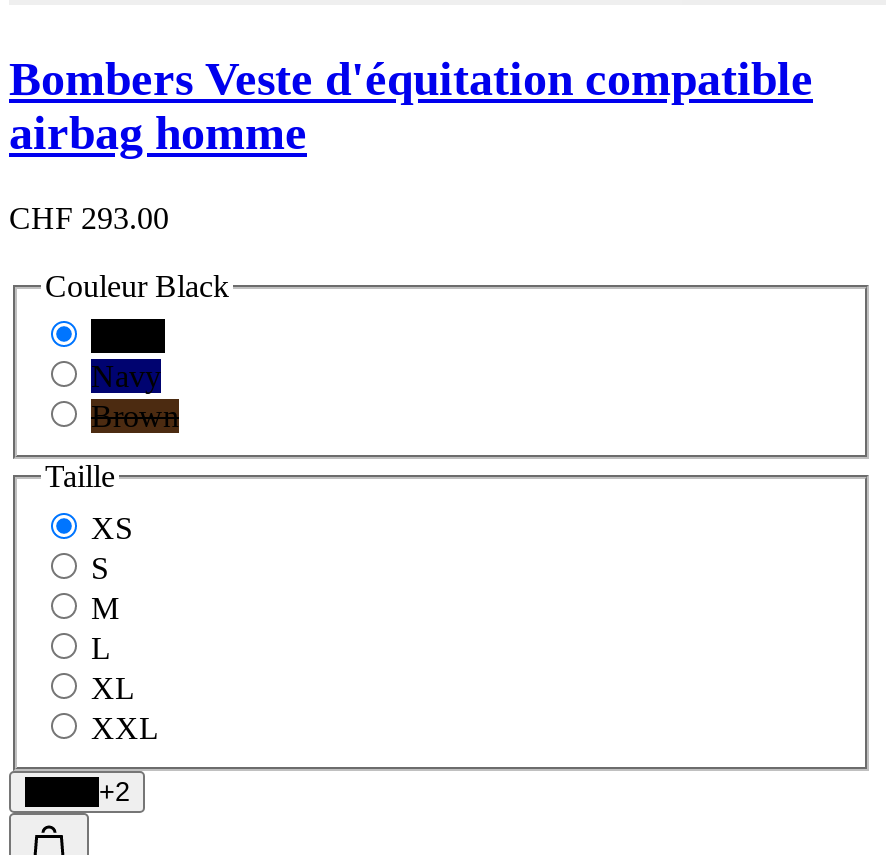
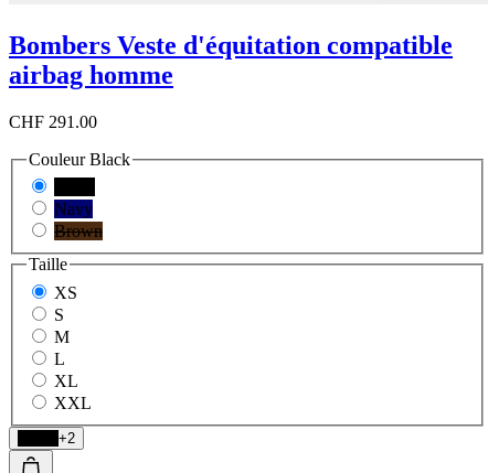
[9,200,169,234] CHF 293.00 -> [9,112,97,131] CHF 291.00

